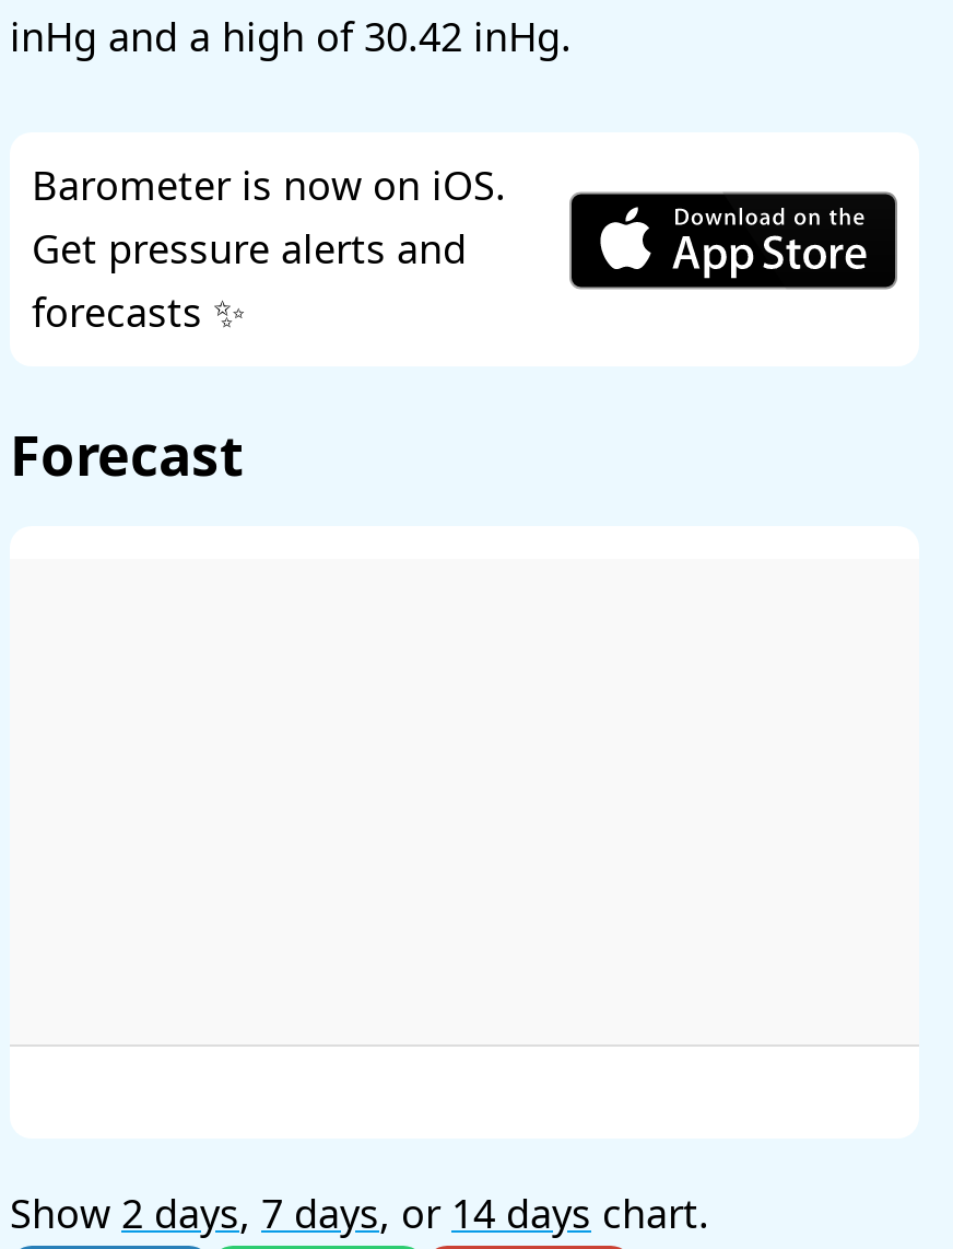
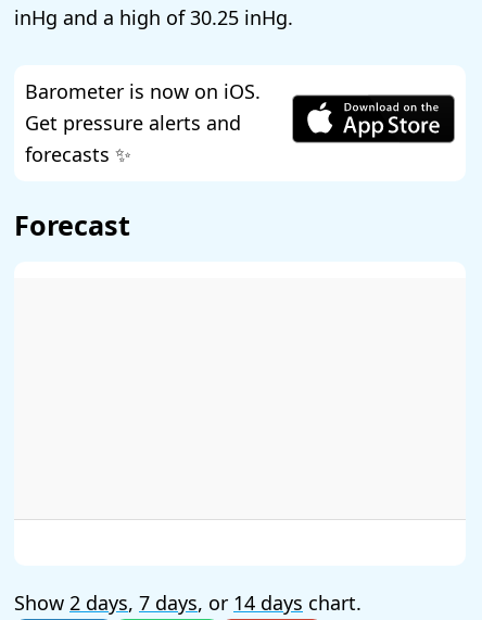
[97,10,462,62] and a high of 30.42 -> [58,5,239,31] and a high of 30.25

